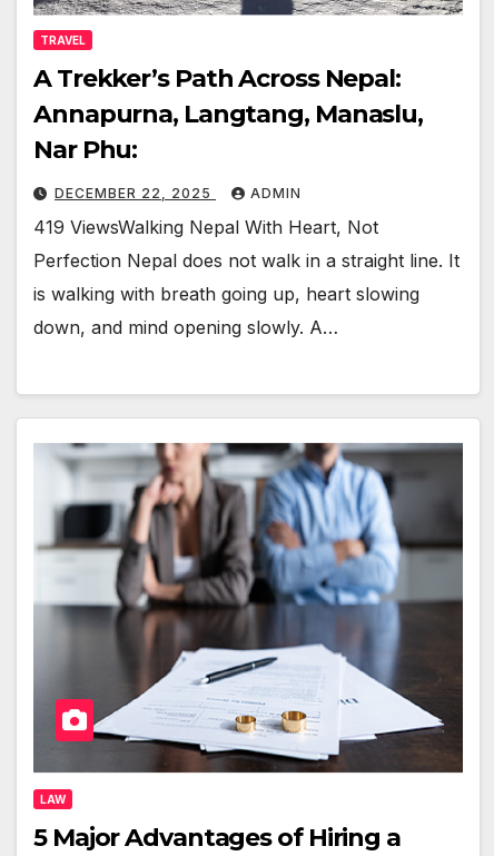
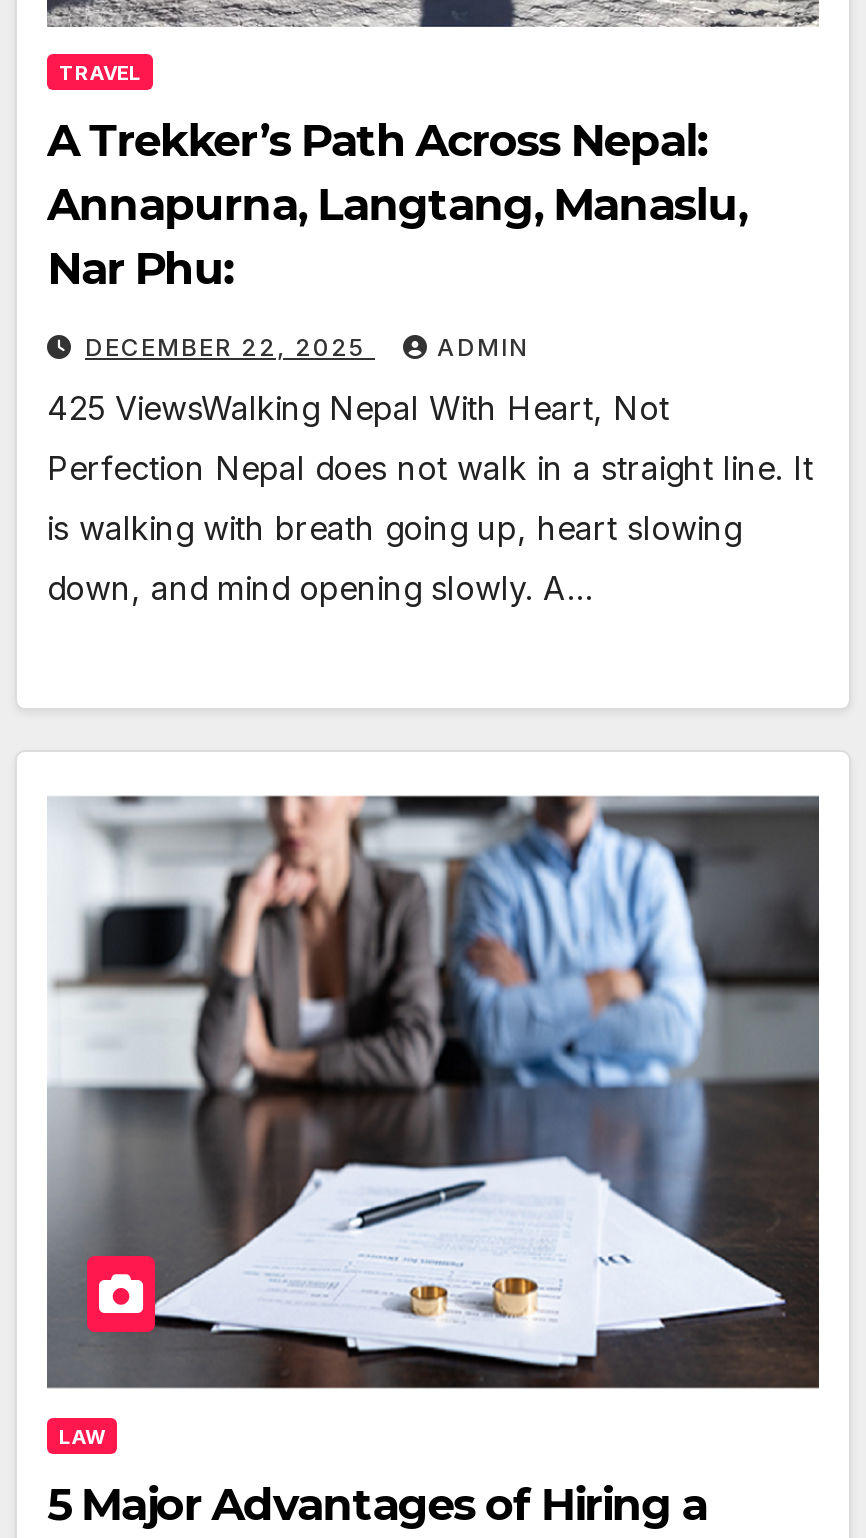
[33,215,378,238] 419 ViewsWalking Nepal With Heart, Not -> [47,387,669,427] 425 ViewsWalking Nepal With Heart, Not

